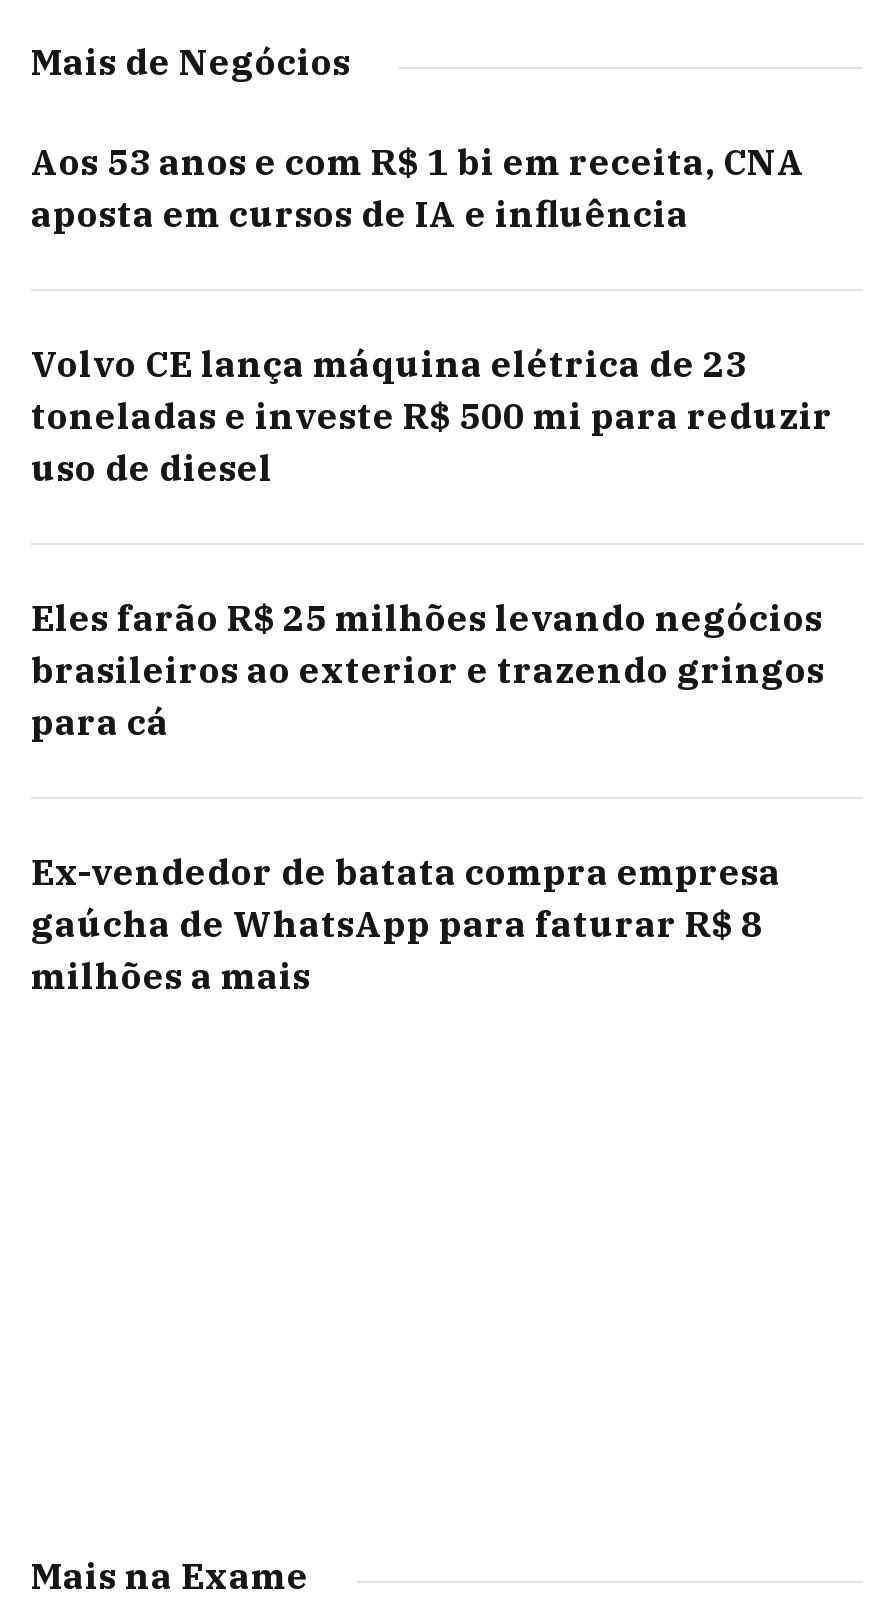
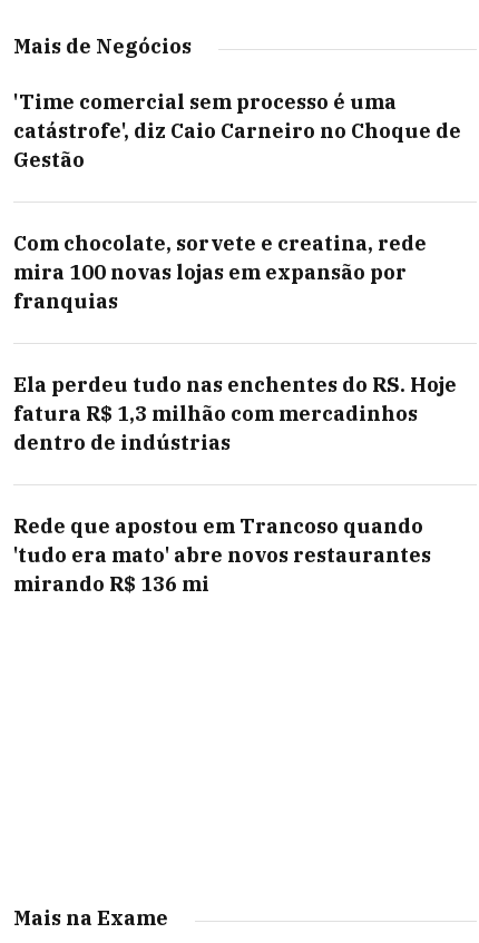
[31,139,805,237] Aos 53 anos e com R$ 1 bi em receita, CNA | aposta em cursos de IA e influência -> [13,89,461,173] 'Time comercial sem processo é uma | catástrofe', diz Caio Carneiro no Choque de | Gestão
[31,341,833,491] Volvo CE lança máquina elétrica de 23 | toneladas e investe R$ 500 mi para reduzir | uso de diesel -> [13,230,427,314] Com chocolate, sorvete e creatina, rede | mira 100 novas lojas em expansão por | franquias
[31,595,825,745] Eles farão R$ 25 milhões levando negócios | brasileiros ao exterior e trazendo gringos | para cá -> [13,372,457,455] Ela perdeu tudo nas enchentes do RS. Hoje | fatura R$ 1,3 milhão com mercadinhos | dentro de indústrias
[31,849,781,999] Ex-vendedor de batata compra empresa | gaúcha de WhatsApp para faturar R$ 8 | milhões a mais -> [13,513,431,597] Rede que apostou em Trancoso quando | 'tudo era mato' abre novos restaurantes | mirando R$ 136 mi

